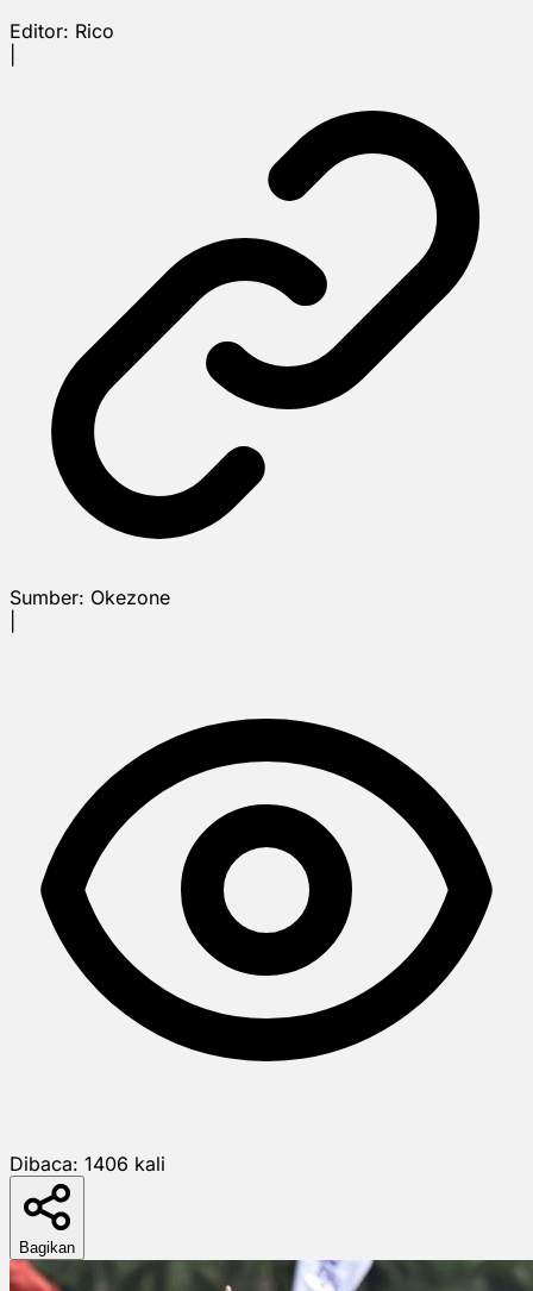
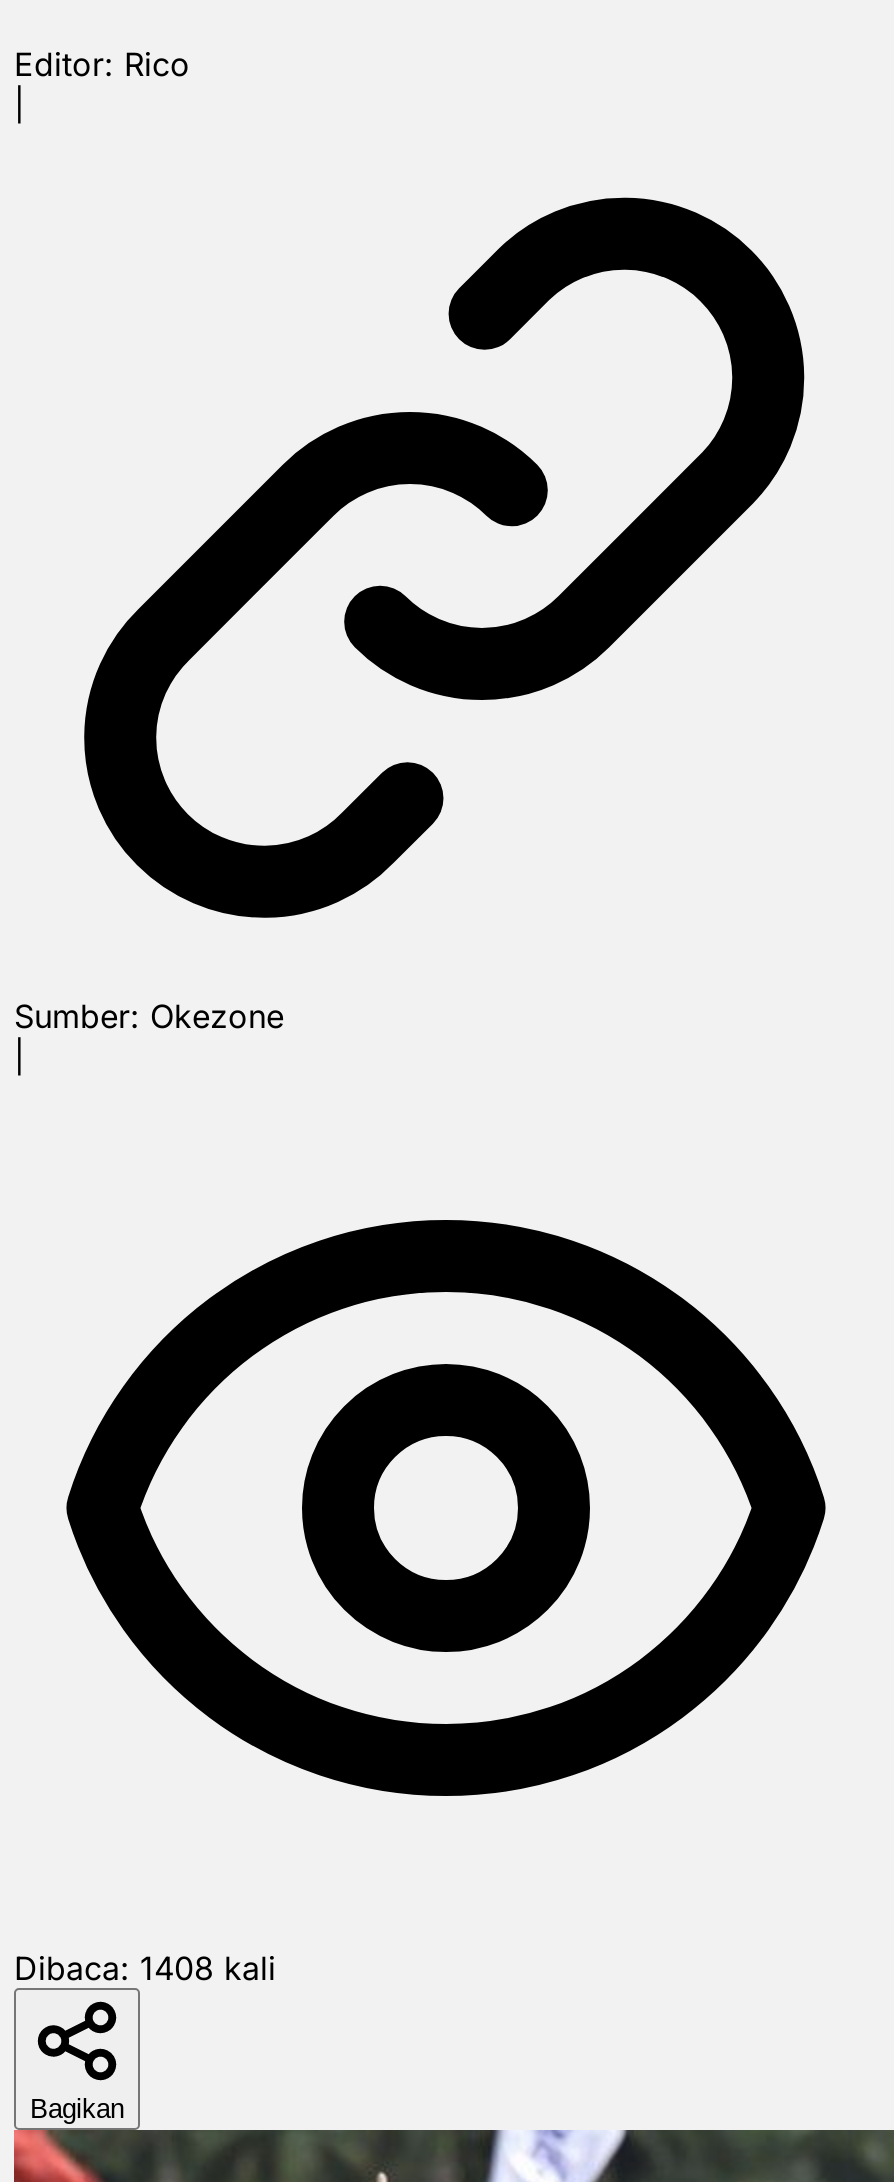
[10,1152,165,1175] Dibaca: 1406 kali -> [14,1948,276,1988] Dibaca: 1408 kali

